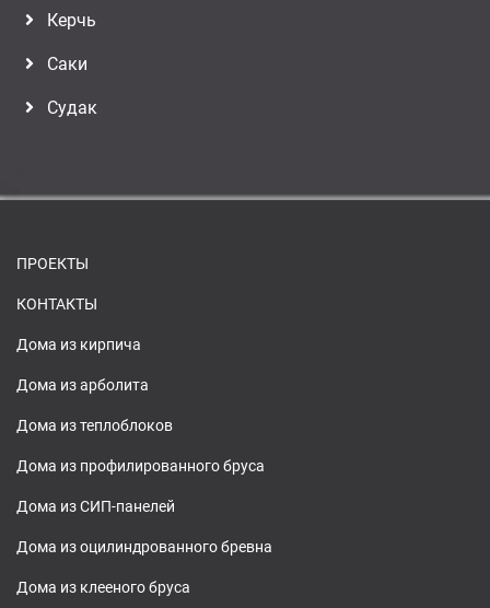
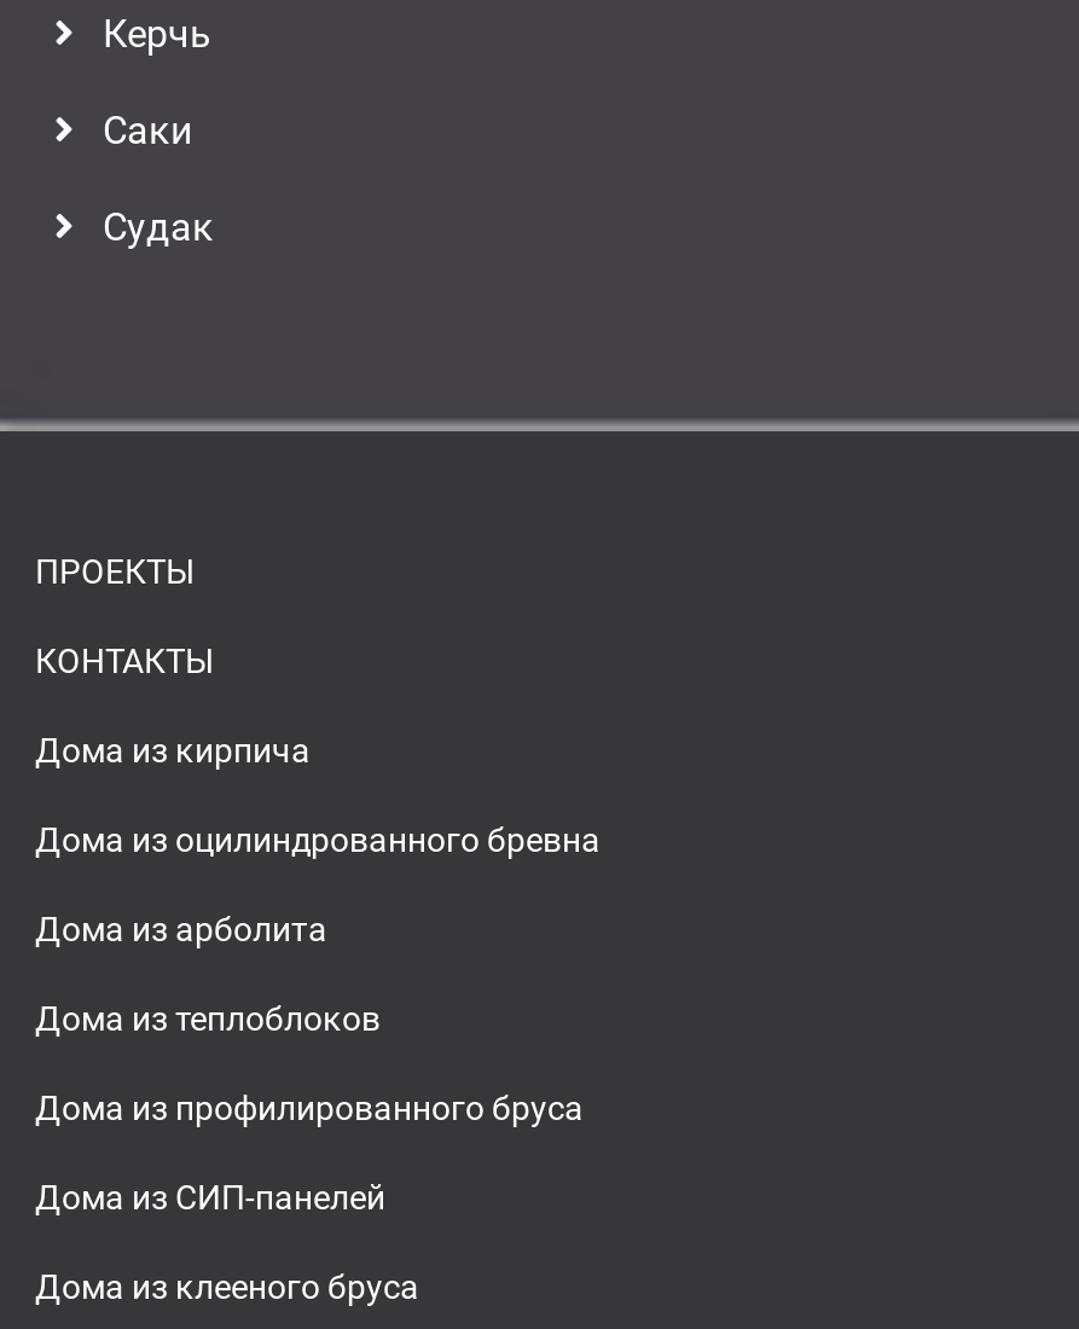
moved [16,376,265,515] -> [35,910,584,1217]: Дома из арболита | Дома из теплоблоков | Дома из профилированного бруса | Дома из СИП-панелей
moved [16,538,272,556] -> [35,820,601,859]: Дома из оцилиндрованного бревна

